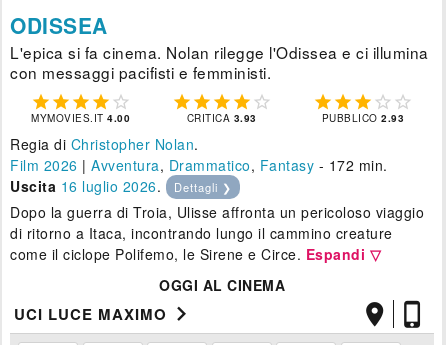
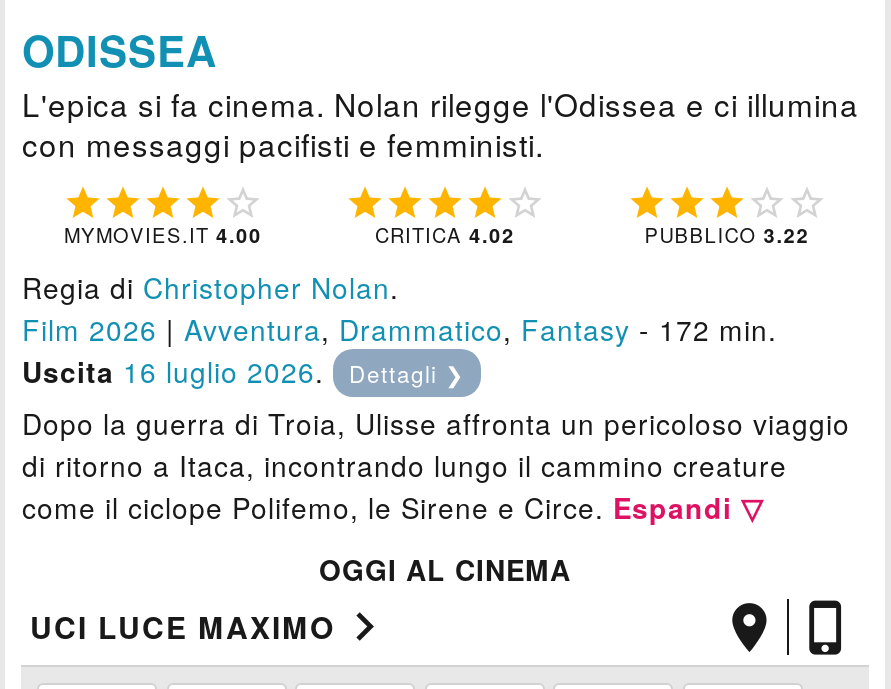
[187,111,257,125] CRITICA 3.93 -> [375,220,515,248] CRITICA 4.02
[322,111,404,125] PUBBLICO 2.93 -> [644,220,809,248] PUBBLICO 3.22

